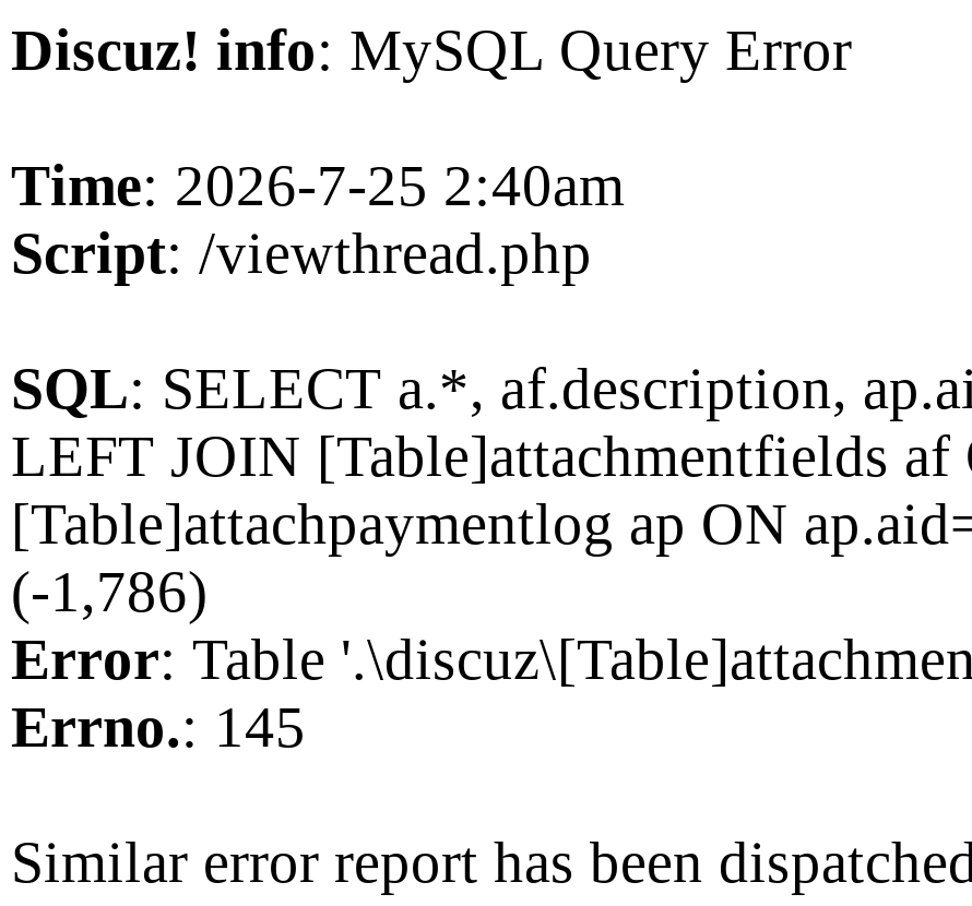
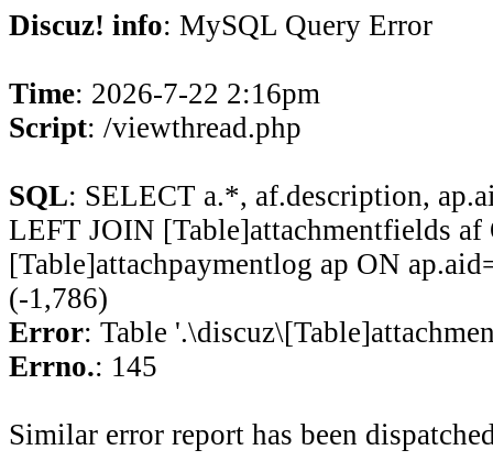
[11,153,625,218] Time: 2026-7-25 2:40am -> [9,77,320,110] Time: 2026-7-22 2:16pm

